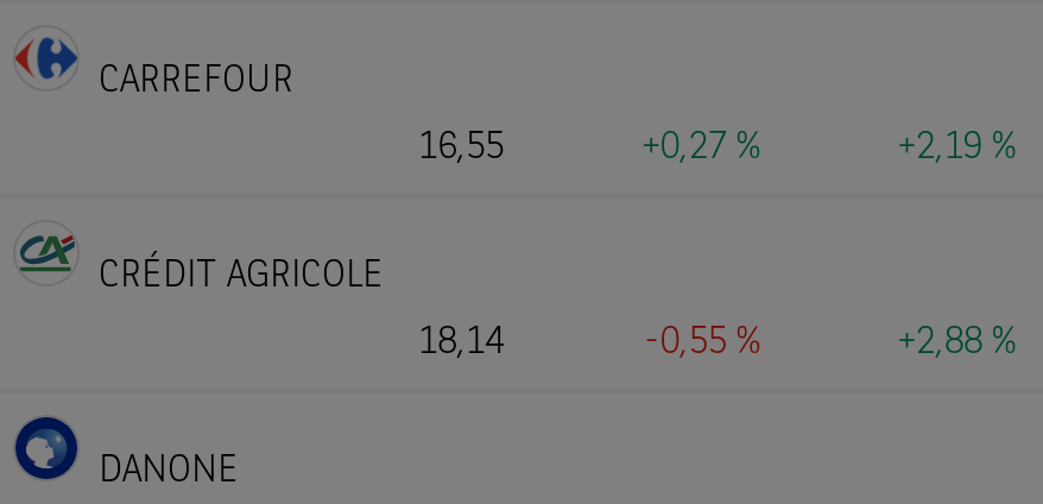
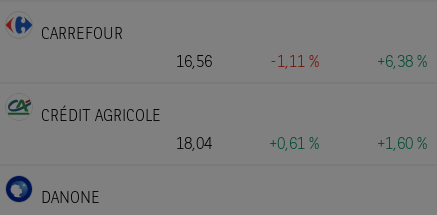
[419,130,504,168] 16,55 -> [176,55,212,71] 16,56
[641,130,760,168] +0,27 % -> [270,55,319,71] -1,11 %
[897,130,1016,168] +2,19 % -> [377,55,427,71] +6,38 %
[419,325,504,363] 18,14 -> [176,137,212,153] 18,04
[643,325,760,363] -0,55 % -> [269,137,319,153] +0,61 %
[897,325,1016,363] +2,88 % -> [377,137,427,153] +1,60 %

